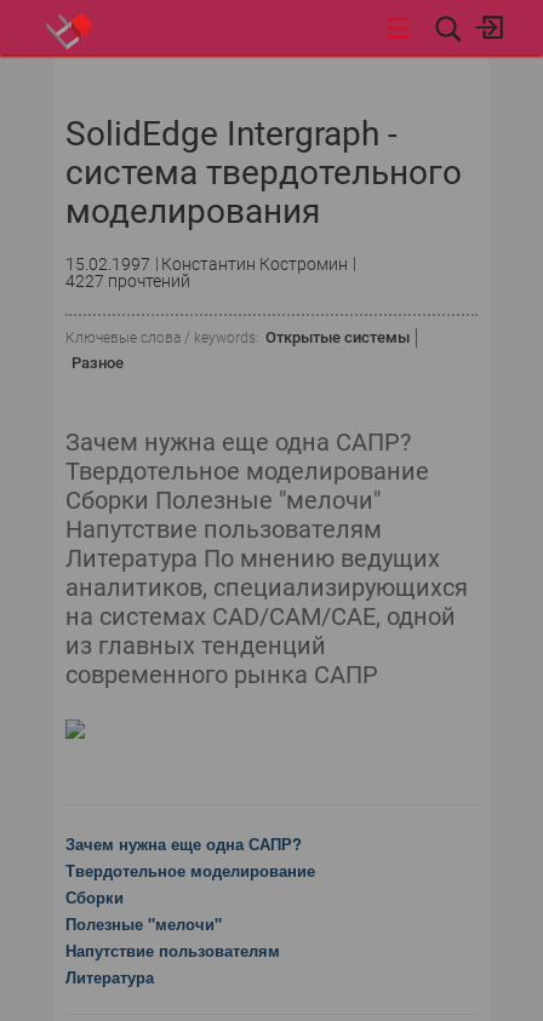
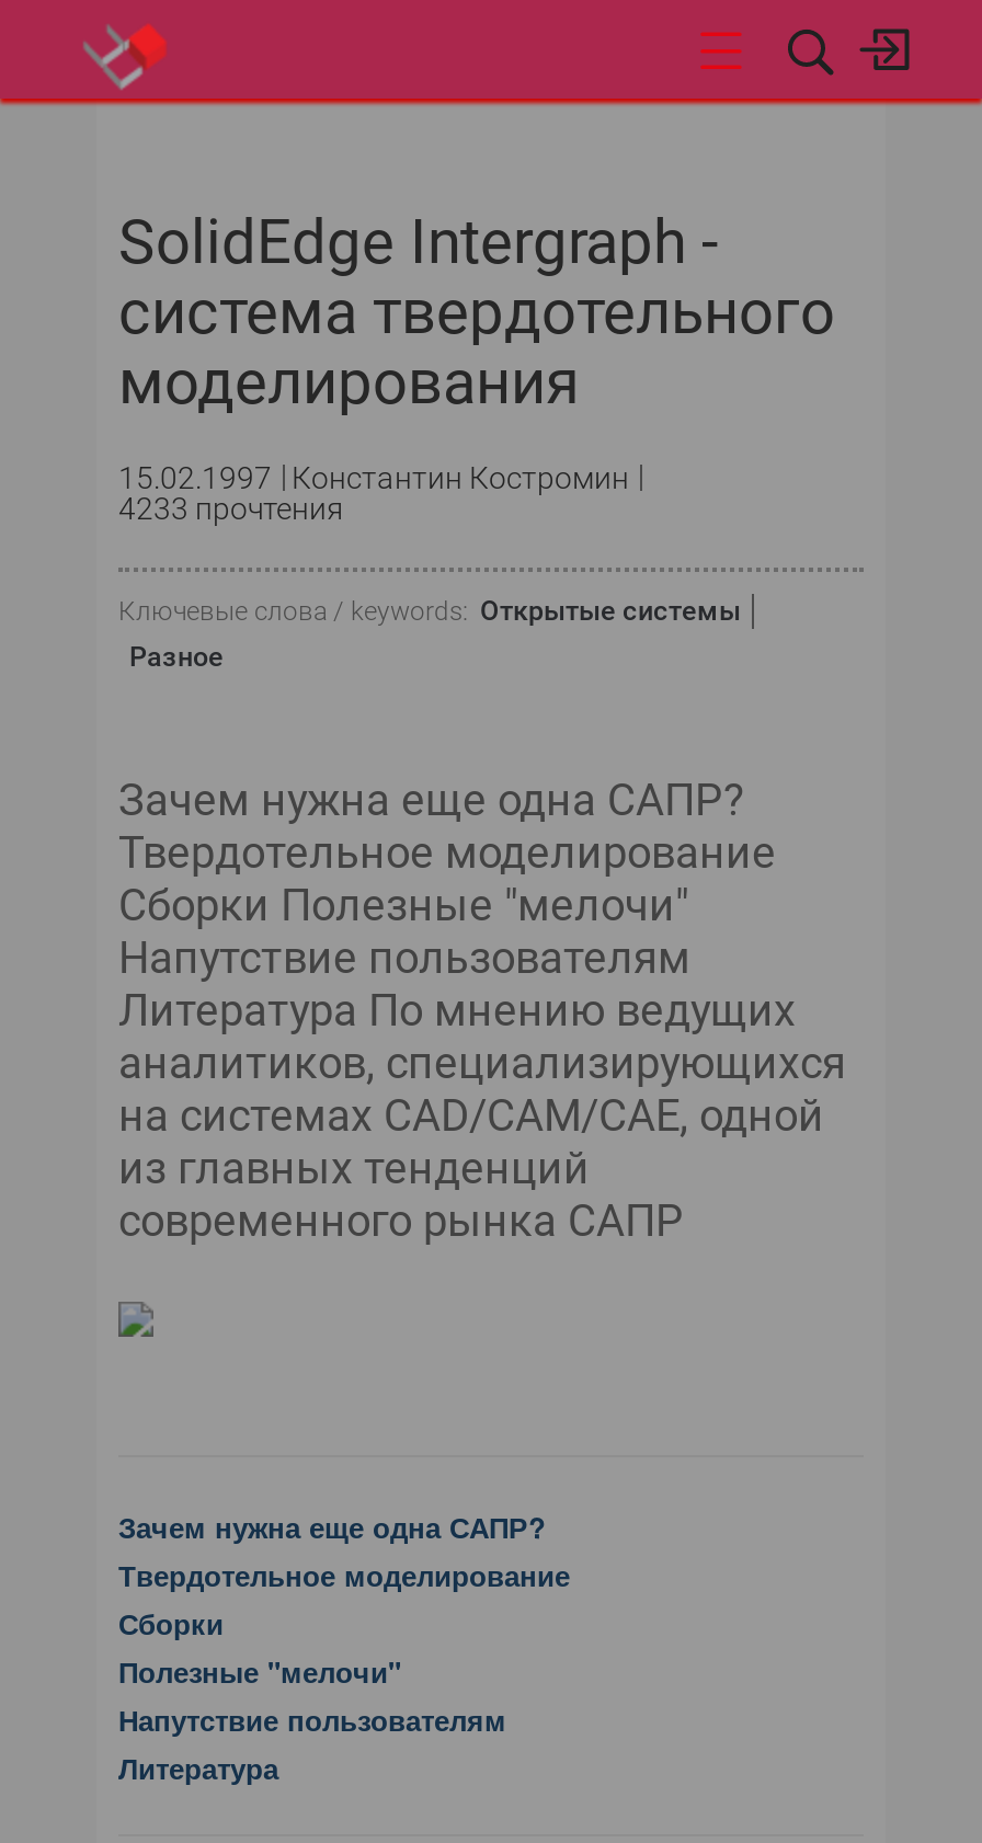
[65,271,190,291] 4227 прочтений -> [118,491,344,526] 4233 прочтения

